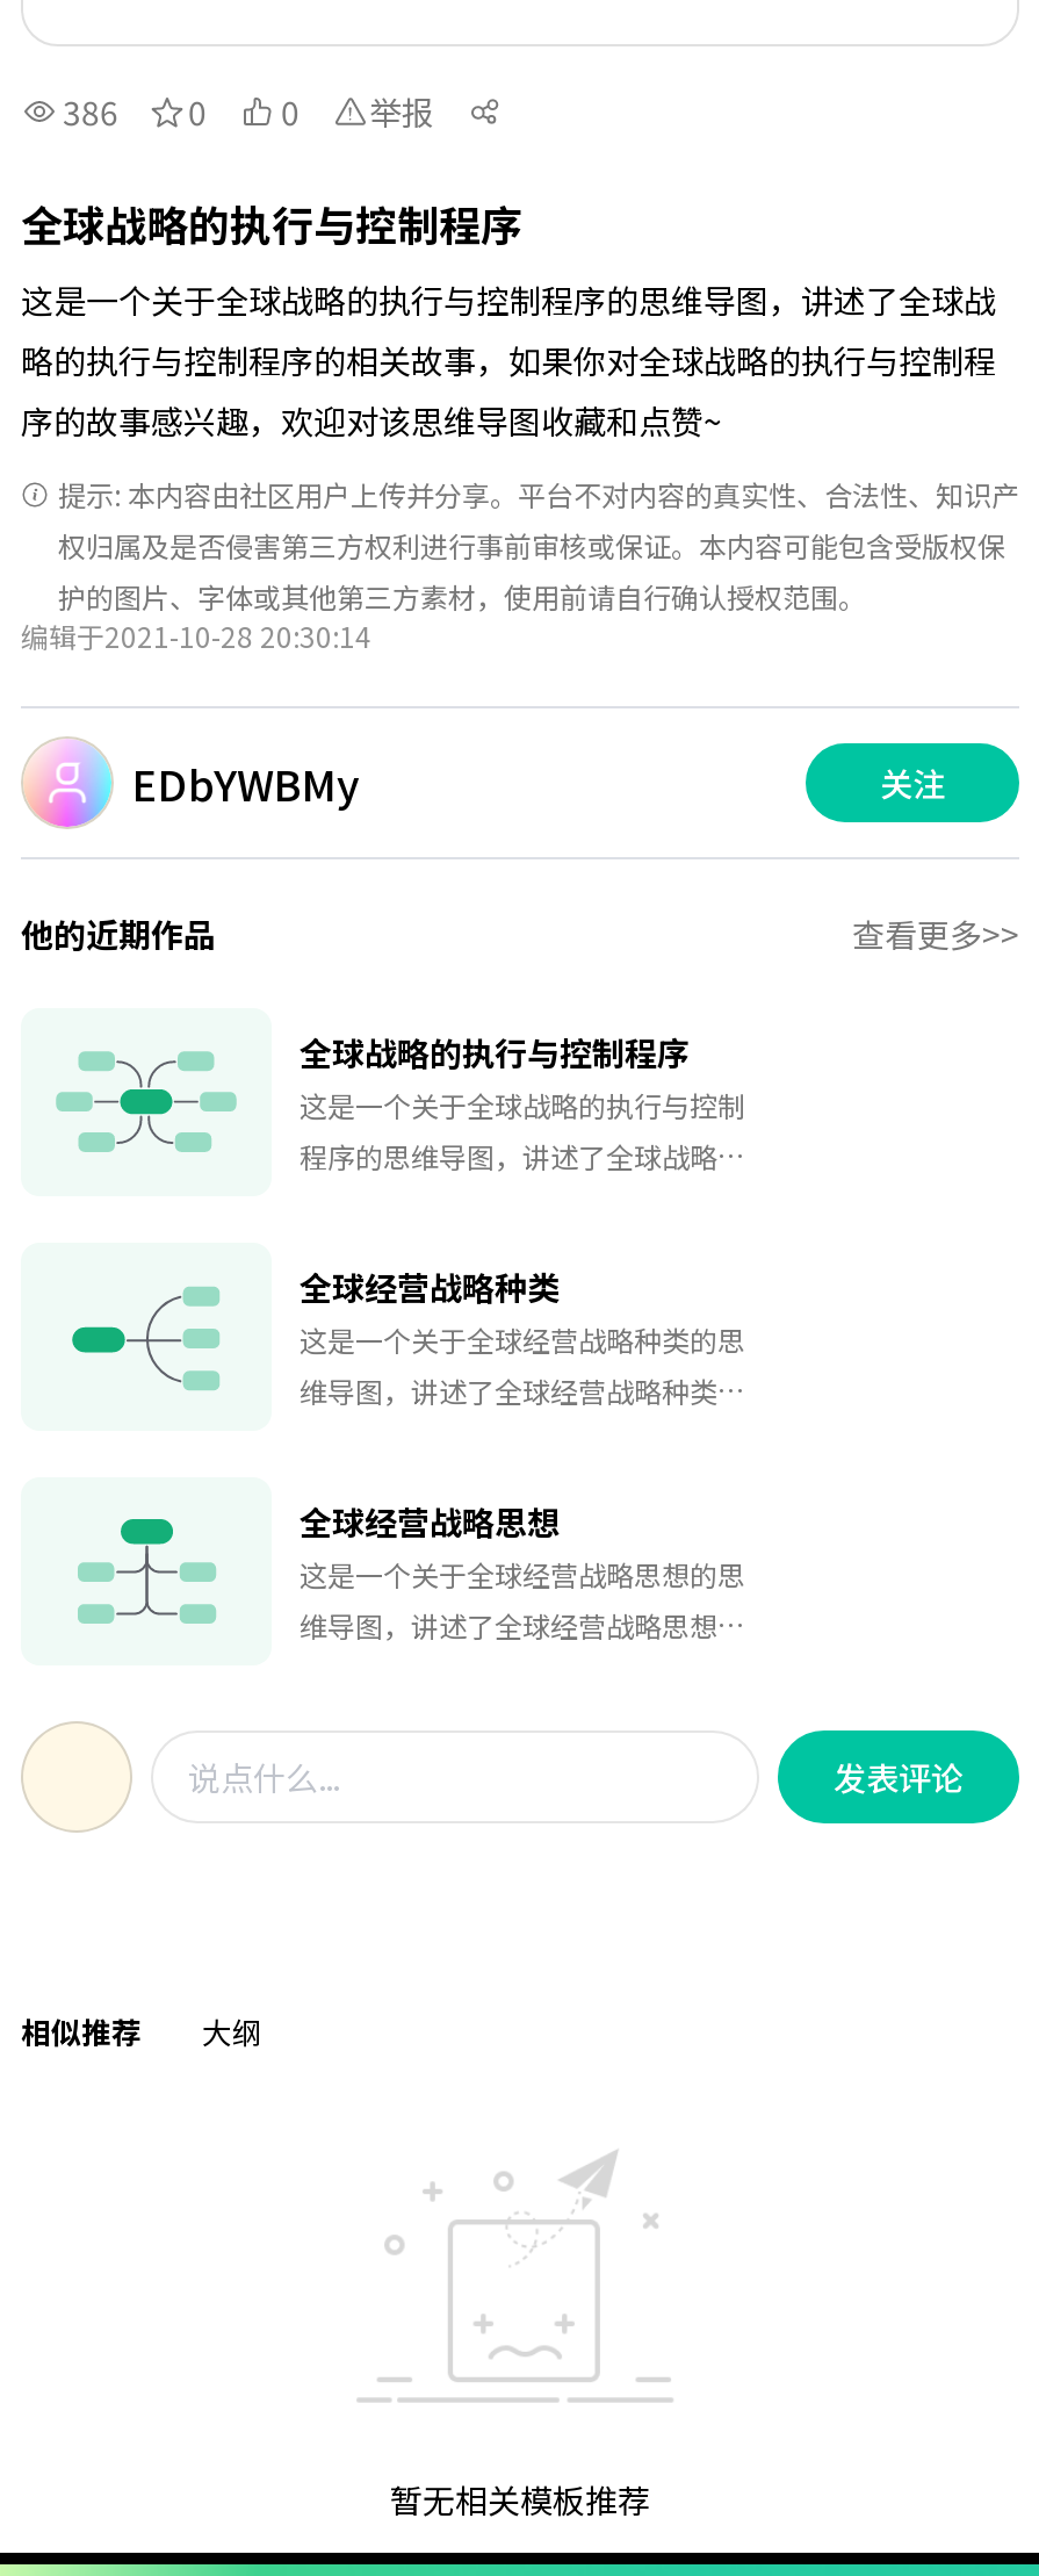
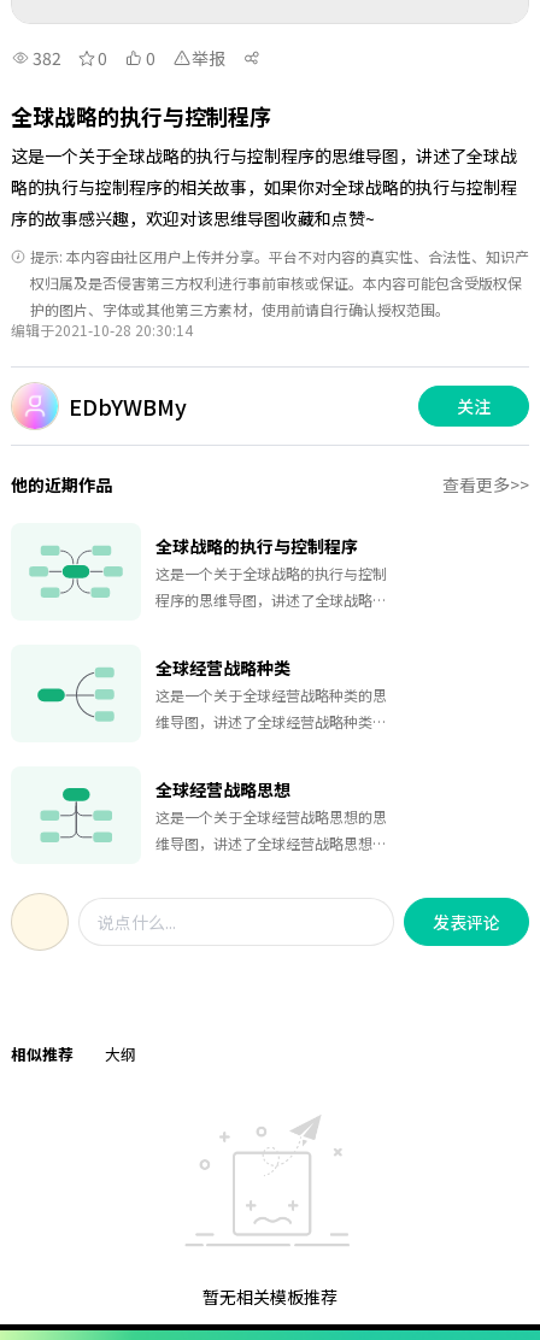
[63,88,434,135] 386 0 0 举报 -> [33,46,225,70] 382 0 0 举报

